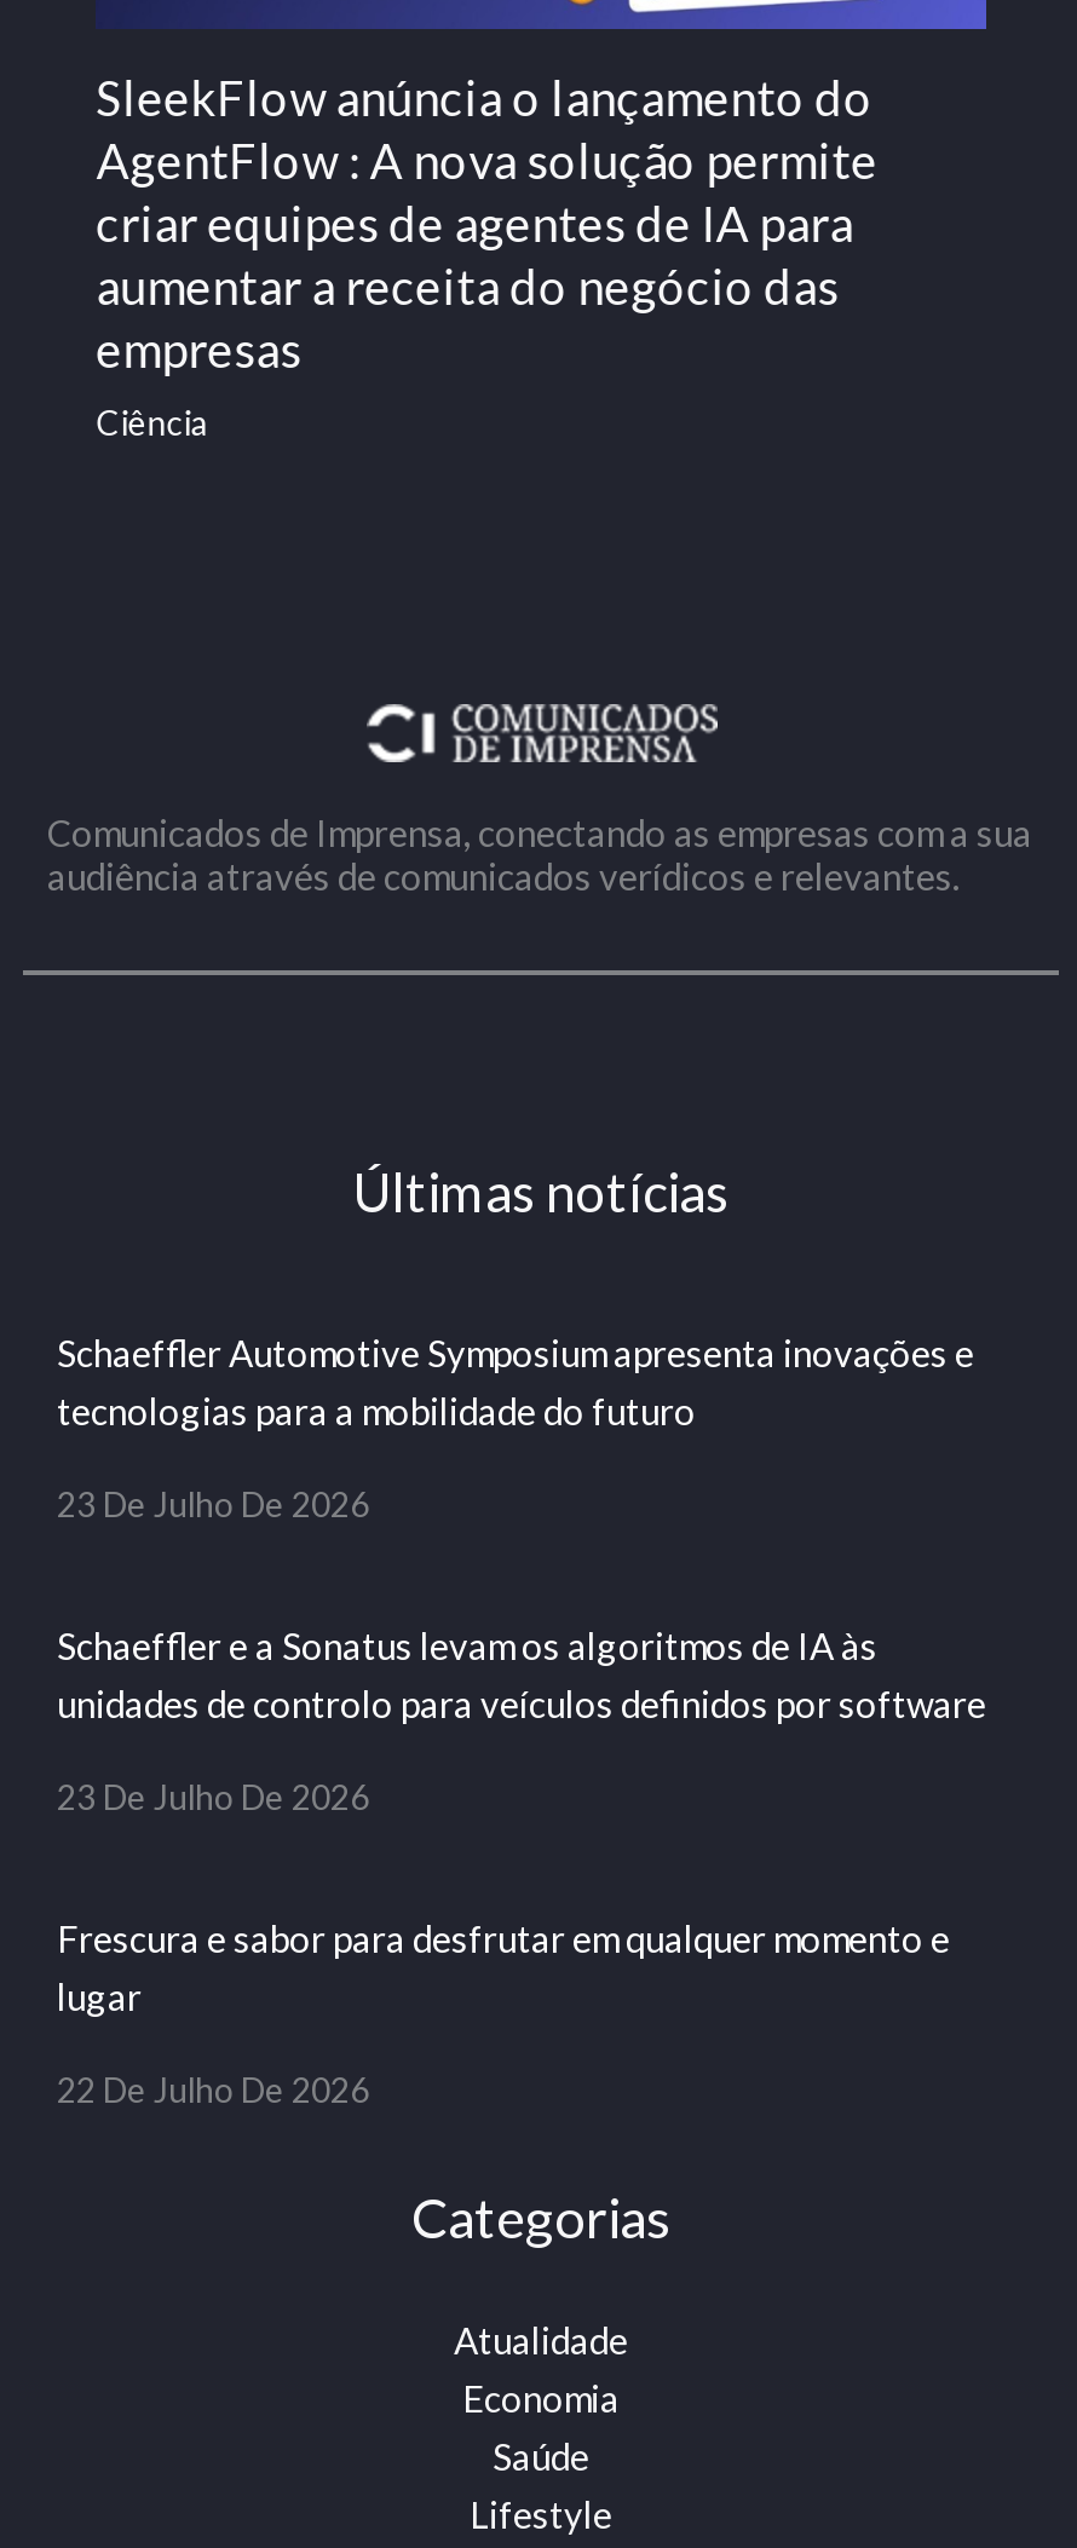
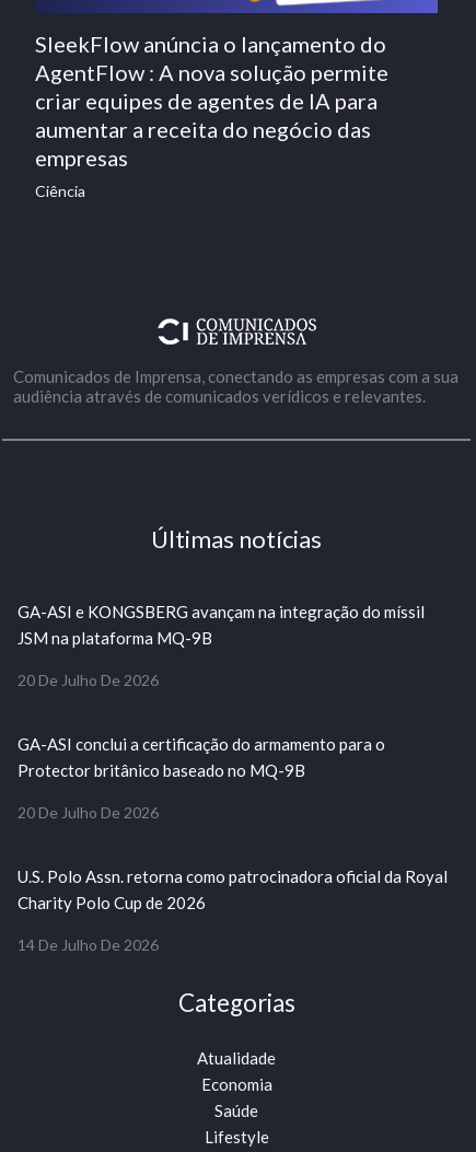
[57,1330,974,1432] Schaeffler Automotive Symposium apresenta inovações e | tecnologias para a mobilidade do futuro -> [18,601,425,647] GA-ASI e KONGSBERG avançam na integração do míssil | JSM na plataforma MQ-9B
[57,1483,369,1524] 23 De Julho De 2026 -> [18,670,159,689] 20 De Julho De 2026
[57,1623,986,1725] Schaeffler e a Sonatus levam os algoritmos de IA às | unidades de controlo para veículos definidos por software -> [18,734,385,780] GA-ASI conclui a certificação do armamento para o | Protector britânico baseado no MQ-9B
[57,1776,369,1817] 23 De Julho De 2026 -> [18,803,159,821] 20 De Julho De 2026
[57,1916,950,2018] Frescura e sabor para desfrutar em qualquer momento e | lugar -> [18,866,448,912] U.S. Polo Assn. retorna como patrocinadora oficial da Royal | Charity Polo Cup de 2026
[57,2068,369,2110] 22 De Julho De 2026 -> [18,935,159,954] 14 De Julho De 2026

